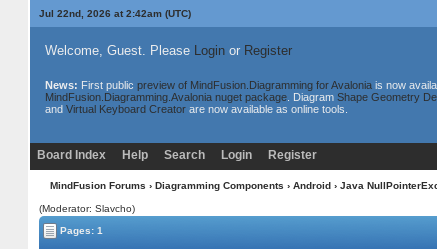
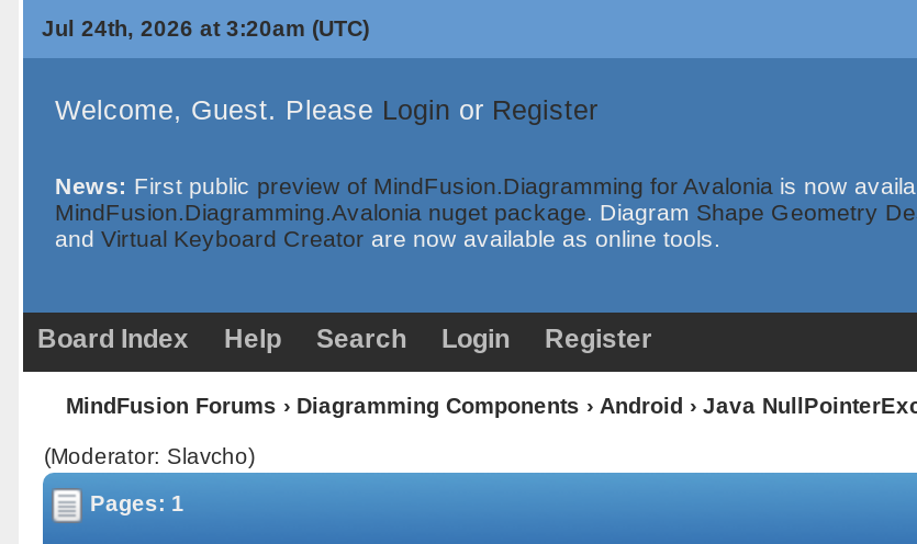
[38,8,190,19] Jul 22nd, 2026 at 2:42am (UTC) -> [42,16,369,41] Jul 24th, 2026 at 3:20am (UTC)

